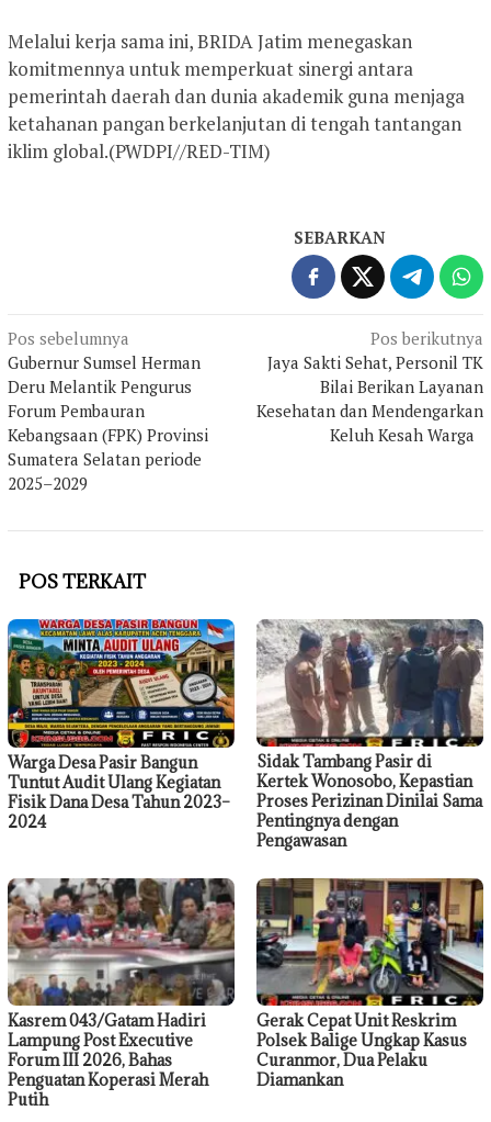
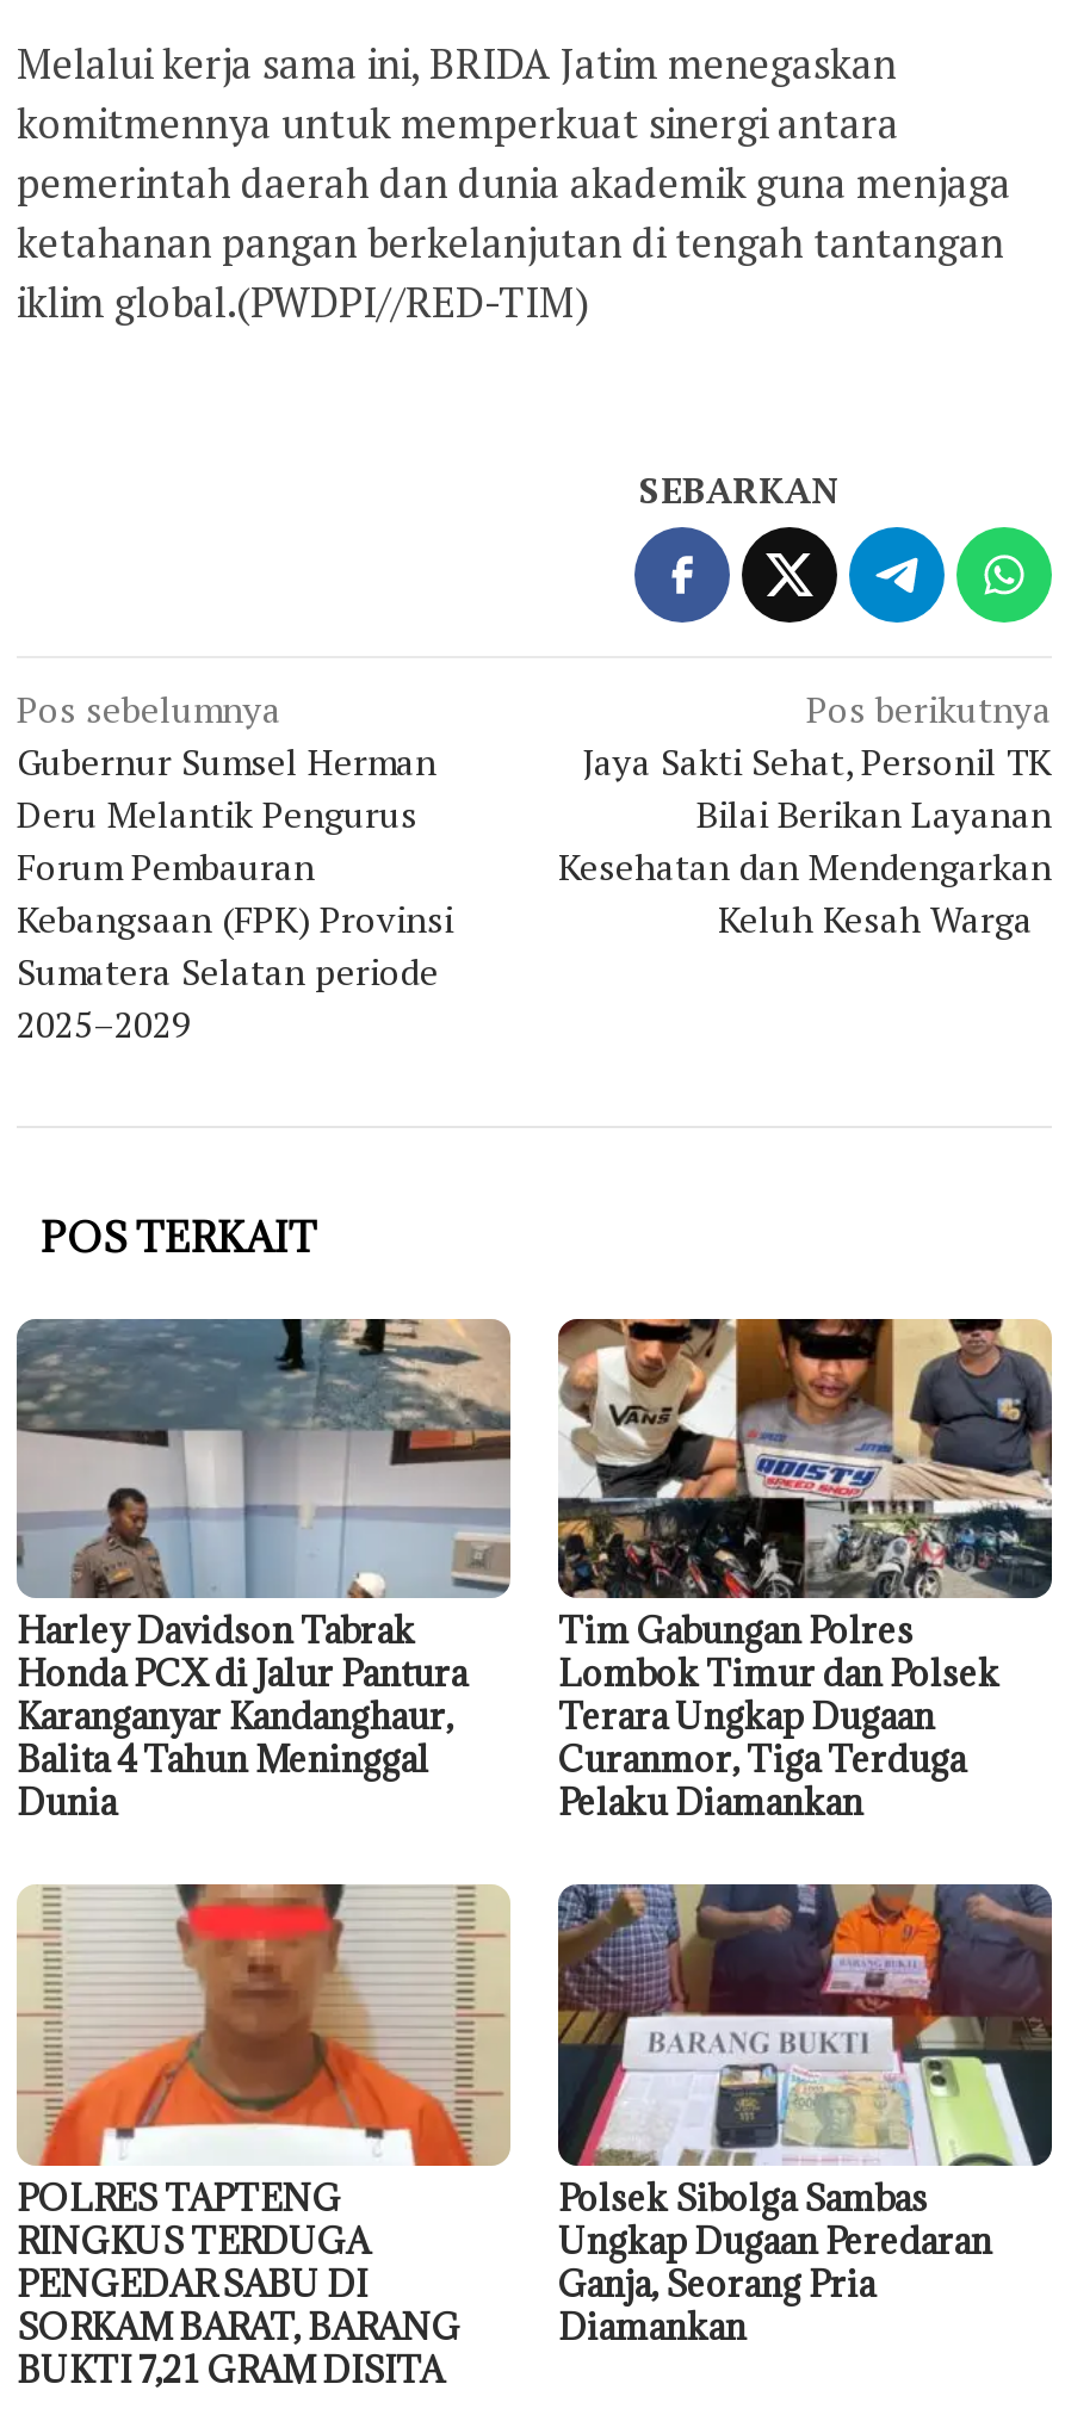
[8,618,236,832] [image] | Warga Desa Pasir Bangun | Tuntut Audit Ulang Kegiatan | Fisik Dana Desa Tahun 2023– | 2024 -> [17,1317,513,1825] [image] | Harley Davidson Tabrak | Honda PCX di Jalur Pantura | Karanganyar Kandanghaur, | Balita 4 Tahun Meninggal | Dunia
[256,618,484,851] [image] | Sidak Tambang Pasir di | Kertek Wonosobo, Kepastian | Proses Perizinan Dinilai Sama | Pentingnya dengan | Pengawasan -> [556,1317,1054,1825] [image] | Tim Gabungan Polres | Lombok Timur dan Polsek | Terara Ungkap Dugaan | Curanmor, Tiga Terduga | Pelaku Diamankan
[7,877,236,1110] [image] | Kasrem 043/Gatam Hadiri | Lampung Post Executive | Forum III 2026, Bahas | Penguatan Koperasi Merah | Putih -> [17,1882,508,2391] [image] | POLRES TAPTENG | RINGKUS TERDUGA | PENGEDAR SABU DI | SORKAM BARAT, BARANG | BUKTI 7,21 GRAM DISITA
[255,877,484,1070] [image] | Gerak Cepat Unit Reskrim | Polsek Balige Ungkap Kasus | Curanmor, Dua Pelaku -> [558,1882,1054,2306] [image] | Polsek Sibolga Sambas | Ungkap Dugaan Peredaran | Ganja, Seorang Pria

